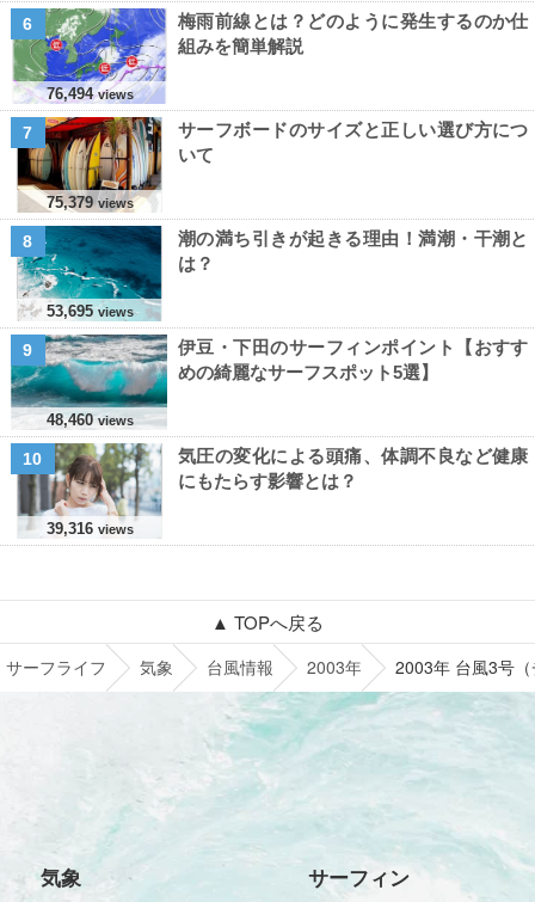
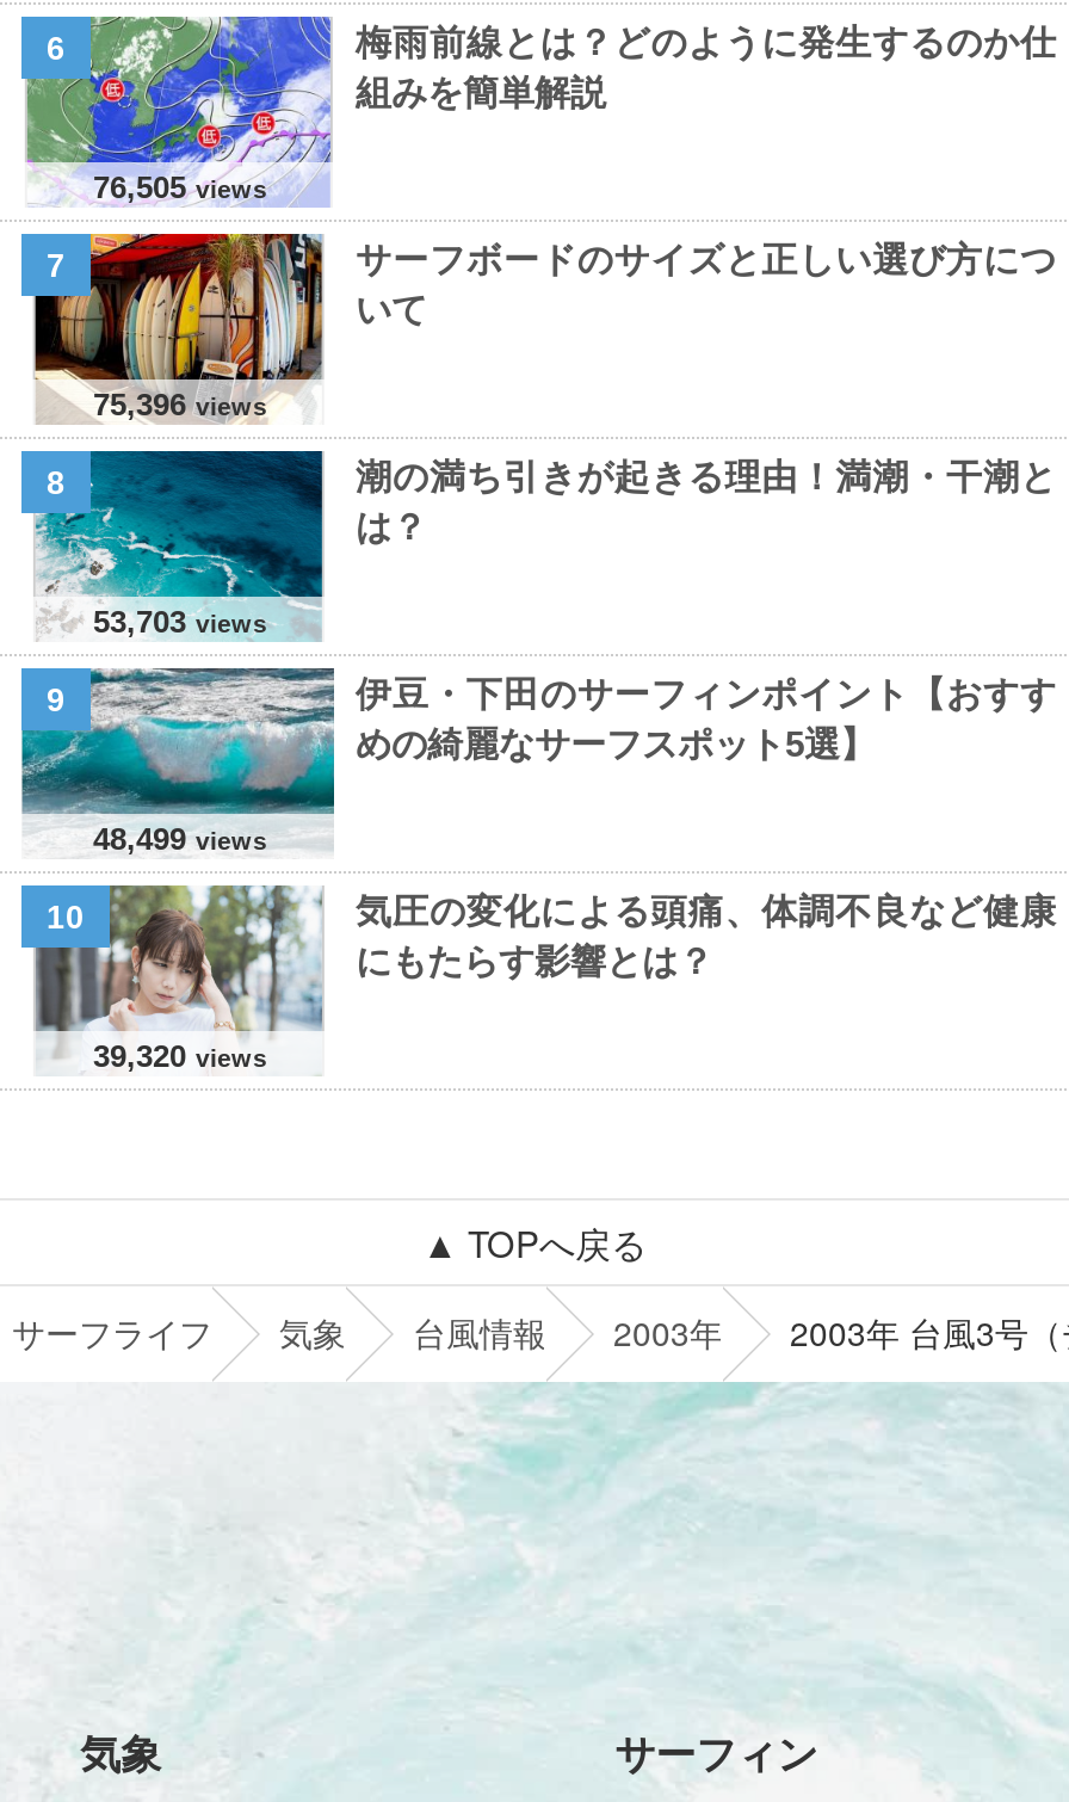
[47,85,134,103] 76,494 views -> [93,169,267,205] 76,505 views
[47,194,134,211] 75,379 views -> [93,387,267,422] 75,396 views
[47,302,134,320] 53,695 views -> [93,604,267,640] 53,703 views
[47,411,134,429] 48,460 views -> [93,821,267,857] 48,499 views
[47,520,134,538] 39,316 views -> [93,1038,267,1074] 39,320 views

